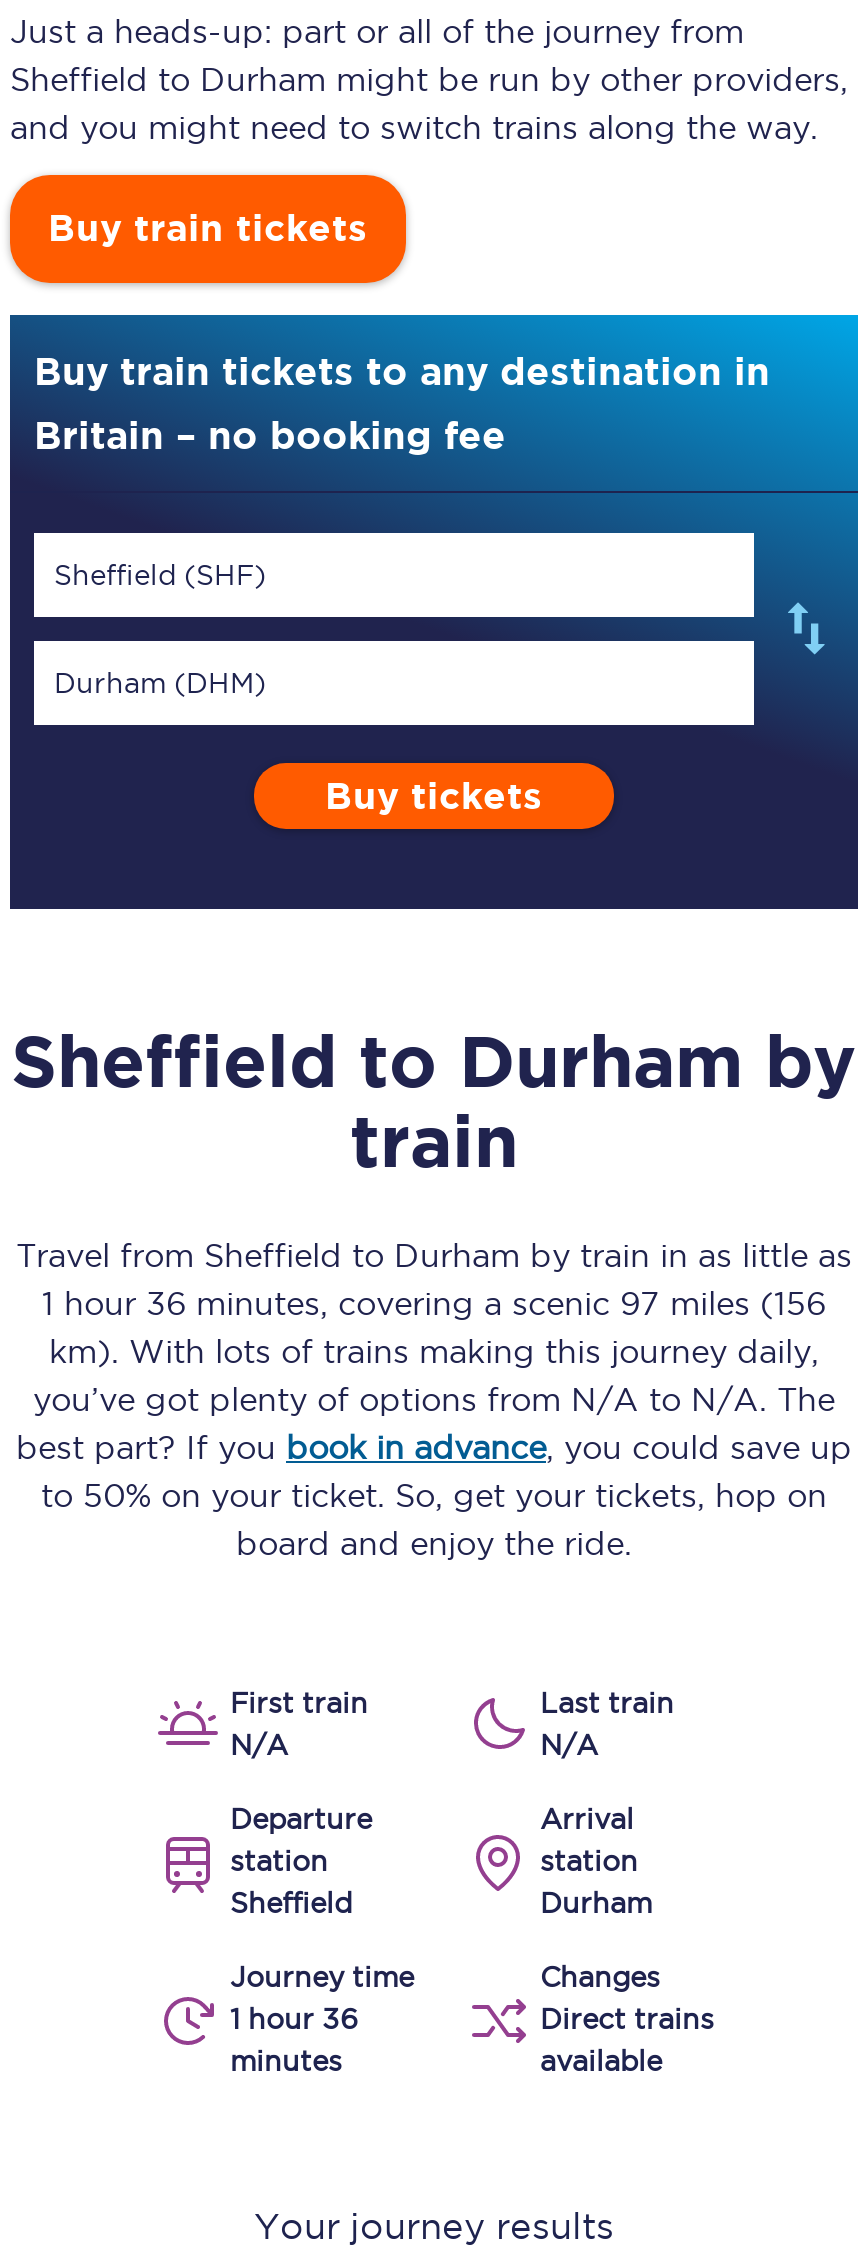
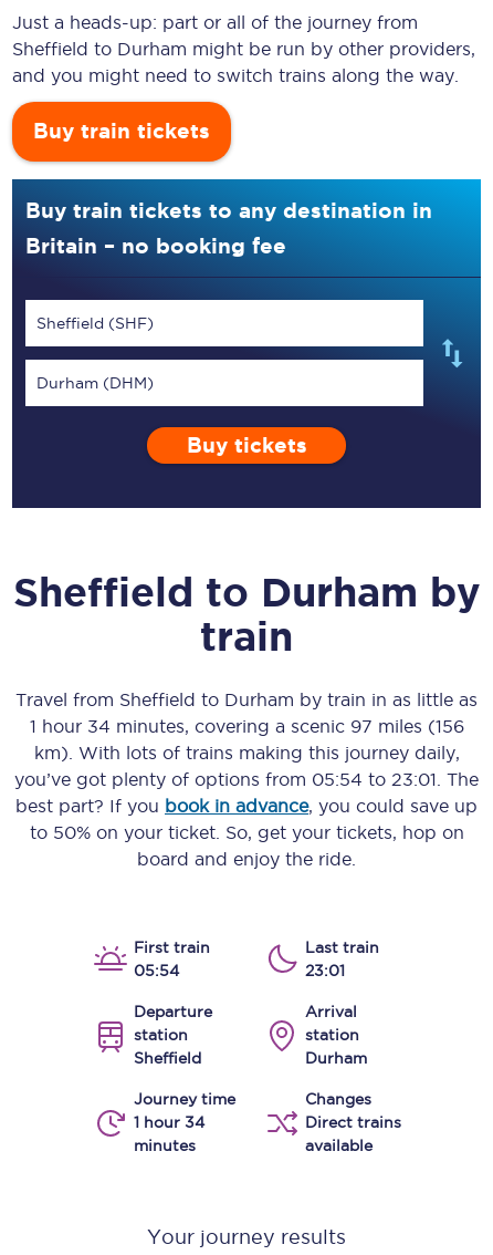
[42,1285,826,1321] 1 hour 36 minutes, covering a scenic 97 miles (156 -> [29,716,464,736] 1 hour 34 minutes, covering a scenic 97 miles (156
[33,1381,835,1417] you’ve got plenty of options from N/A to N/A. The -> [14,769,479,789] you’ve got plenty of options from 05:54 to 23:01. The
[230,1729,288,1761] N/A -> [134,962,179,979] 05:54
[540,1729,598,1761] N/A -> [305,962,345,979] 23:01
[230,2003,358,2035] 1 hour 36 -> [134,1113,204,1131] 1 hour 34

